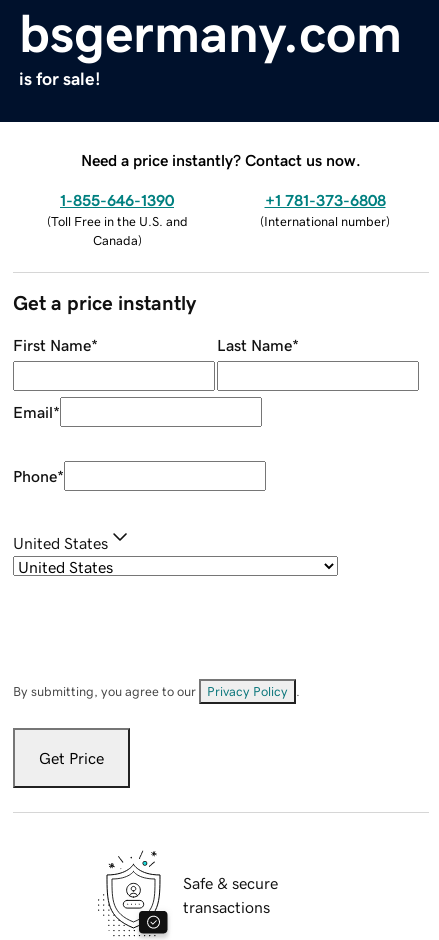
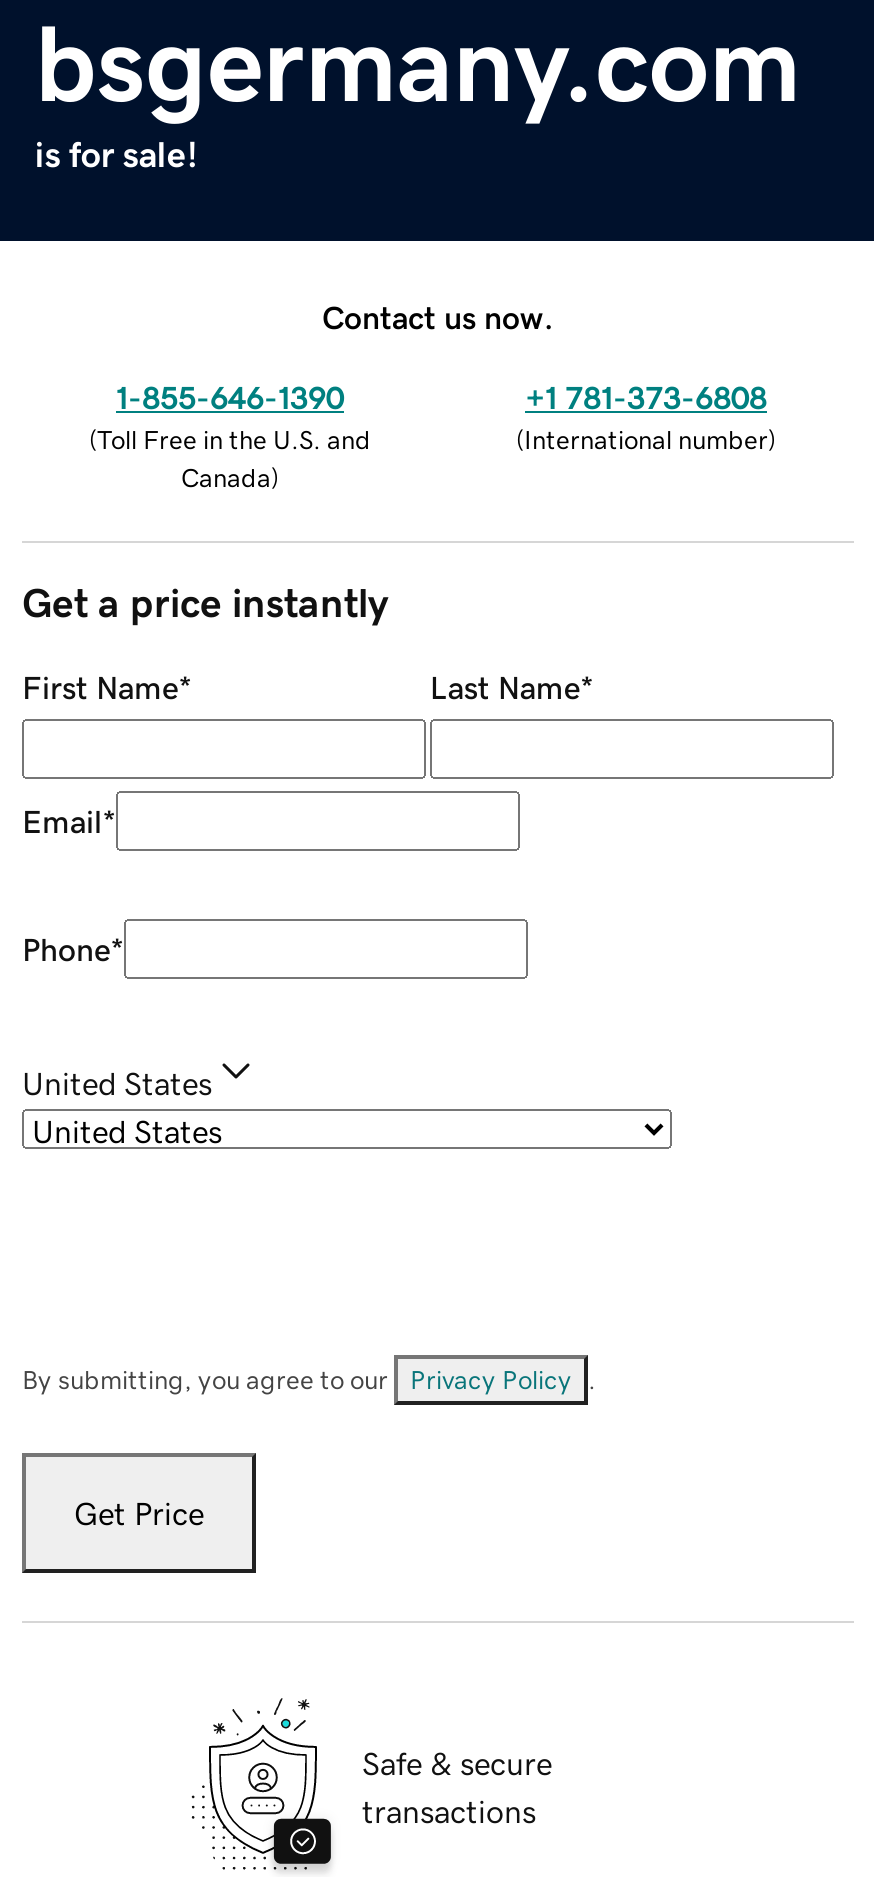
[81,152,361,168] Need a price instantly? Contact us now. -> [322,300,554,332] Contact us now.

